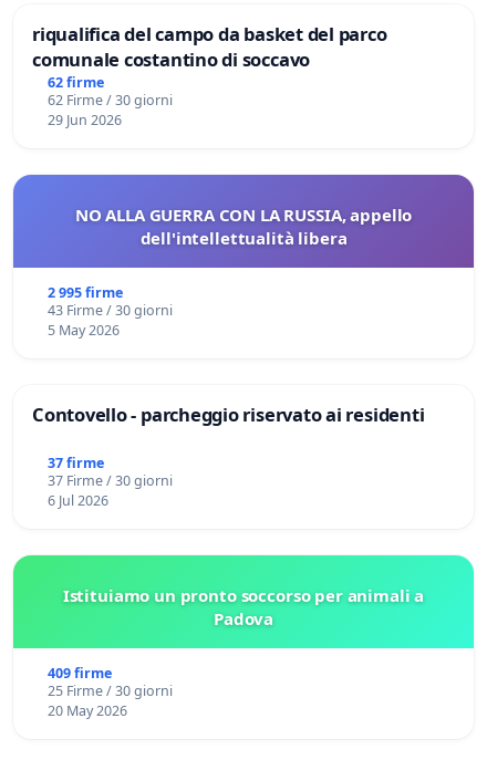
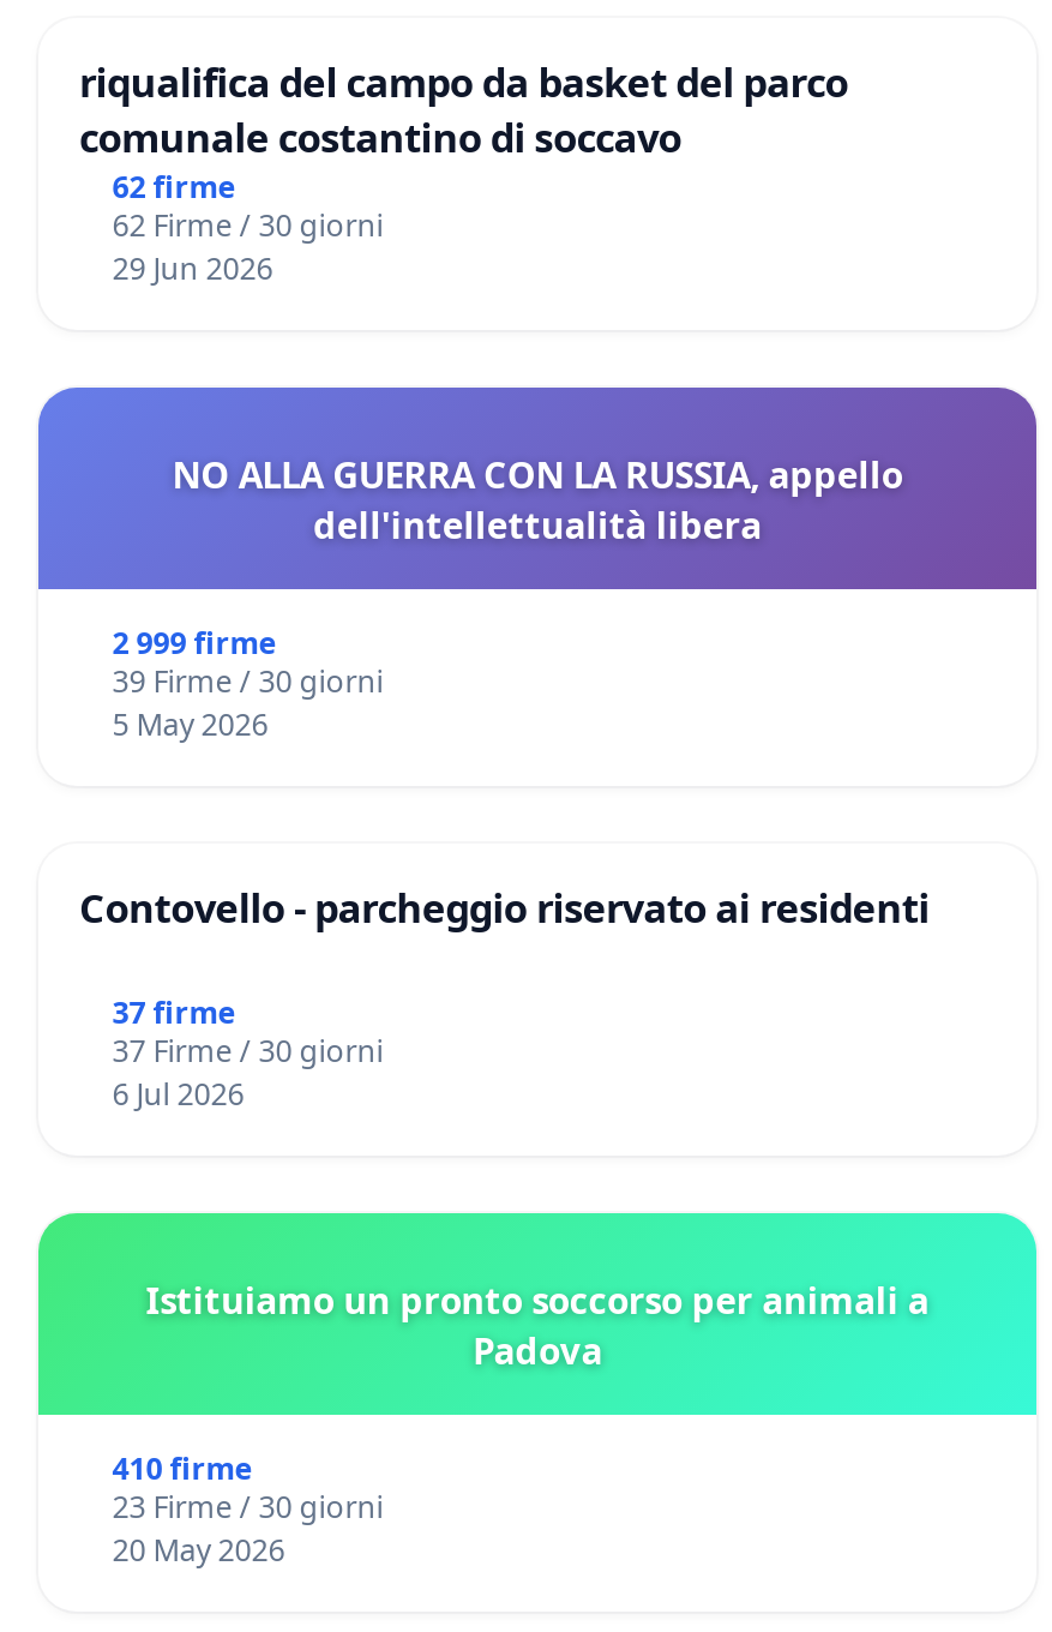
[47,283,123,302] 2 995 firme -> [112,622,275,663] 2 999 firme
[47,301,172,319] 43 Firme / 30 giorni -> [112,661,383,702] 39 Firme / 30 giorni
[47,663,112,682] 409 firme -> [112,1447,251,1488] 410 firme
[47,681,172,700] 25 Firme / 30 giorni -> [112,1486,383,1527] 23 Firme / 30 giorni

